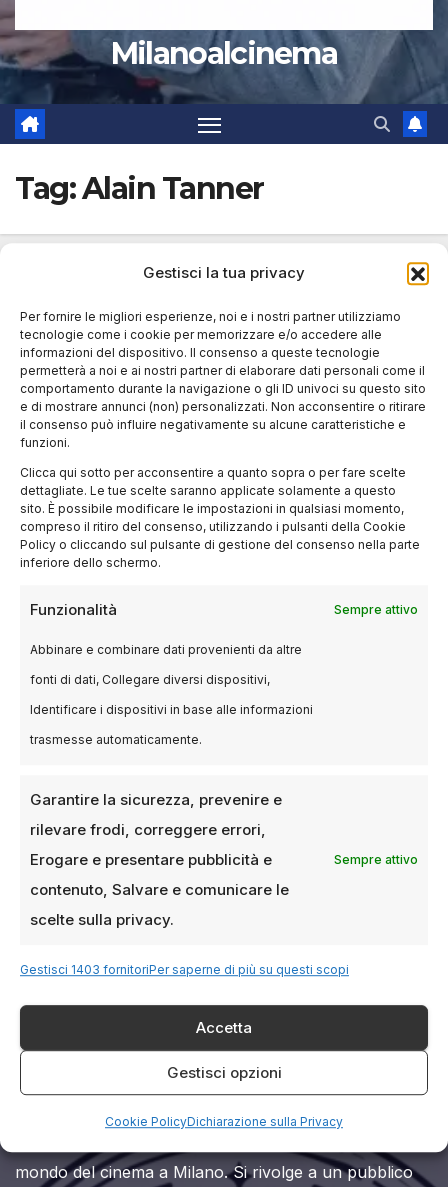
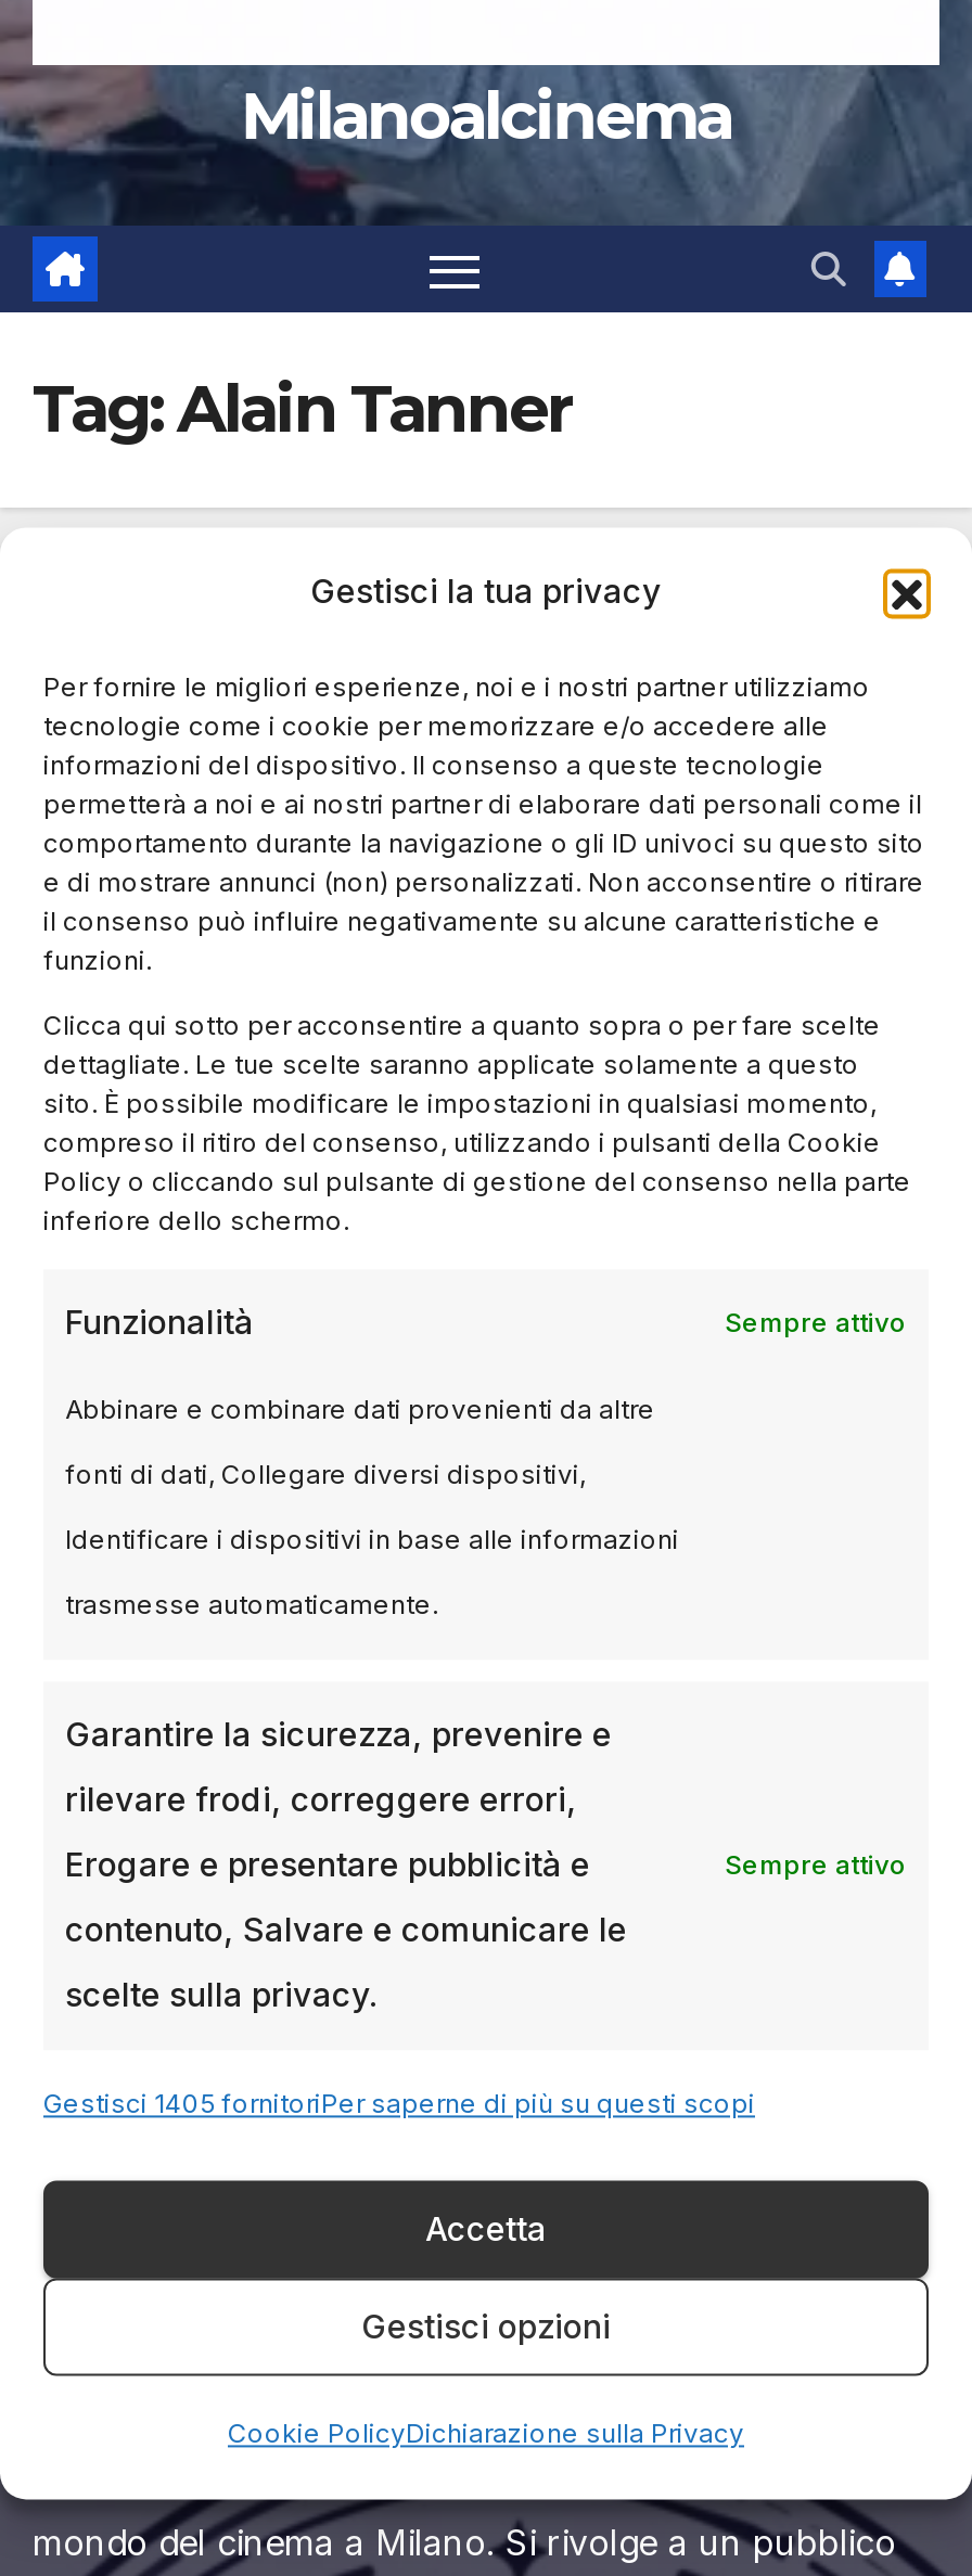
[20,962,349,977] Gestisci 1403 fornitoriPer saperne di più su questi scopi -> [43,2087,755,2120] Gestisci 1405 fornitoriPer saperne di più su questi scopi

